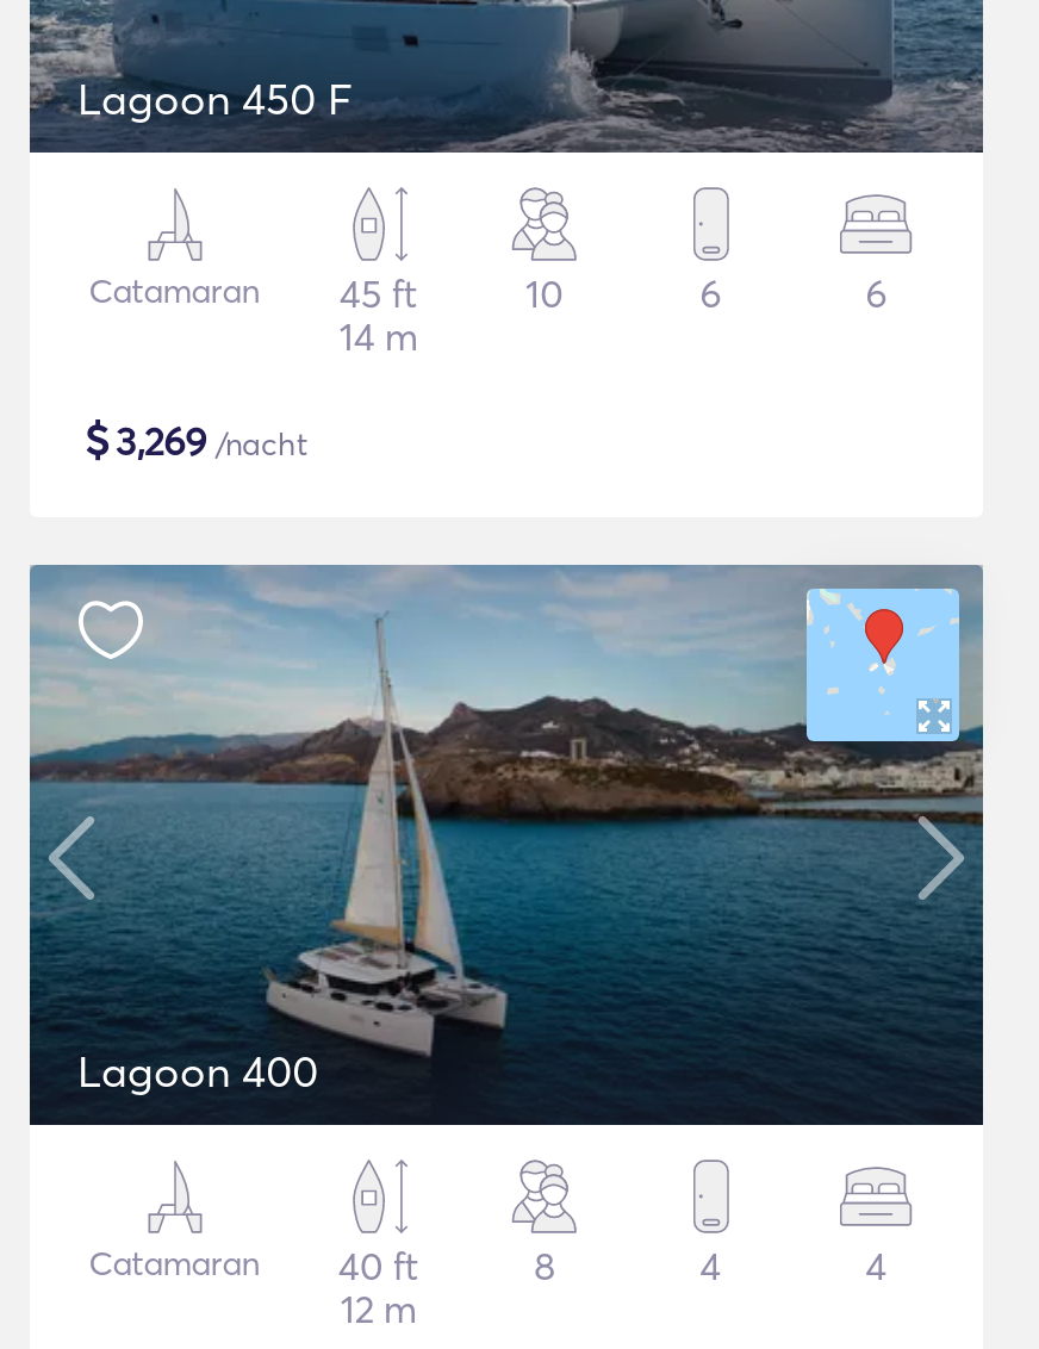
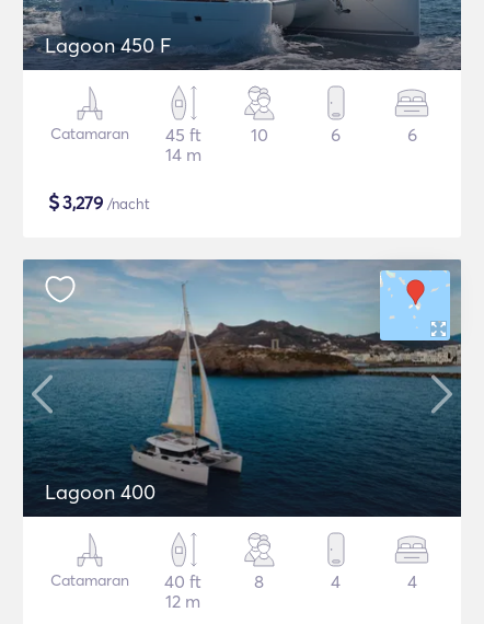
[85,412,309,467] $3,269 /nacht -> [48,189,150,215] $3,279 /nacht

